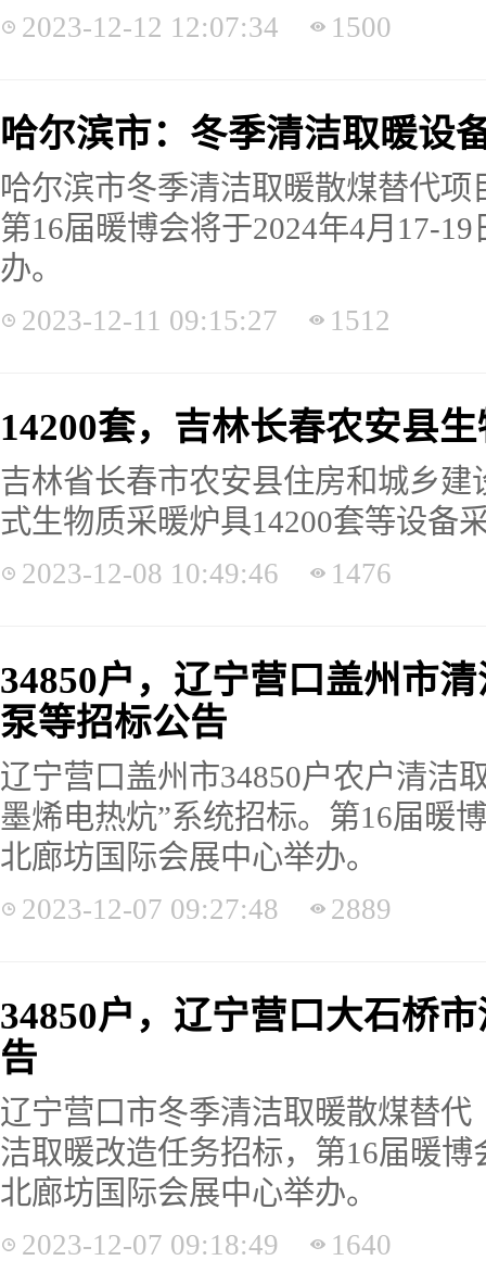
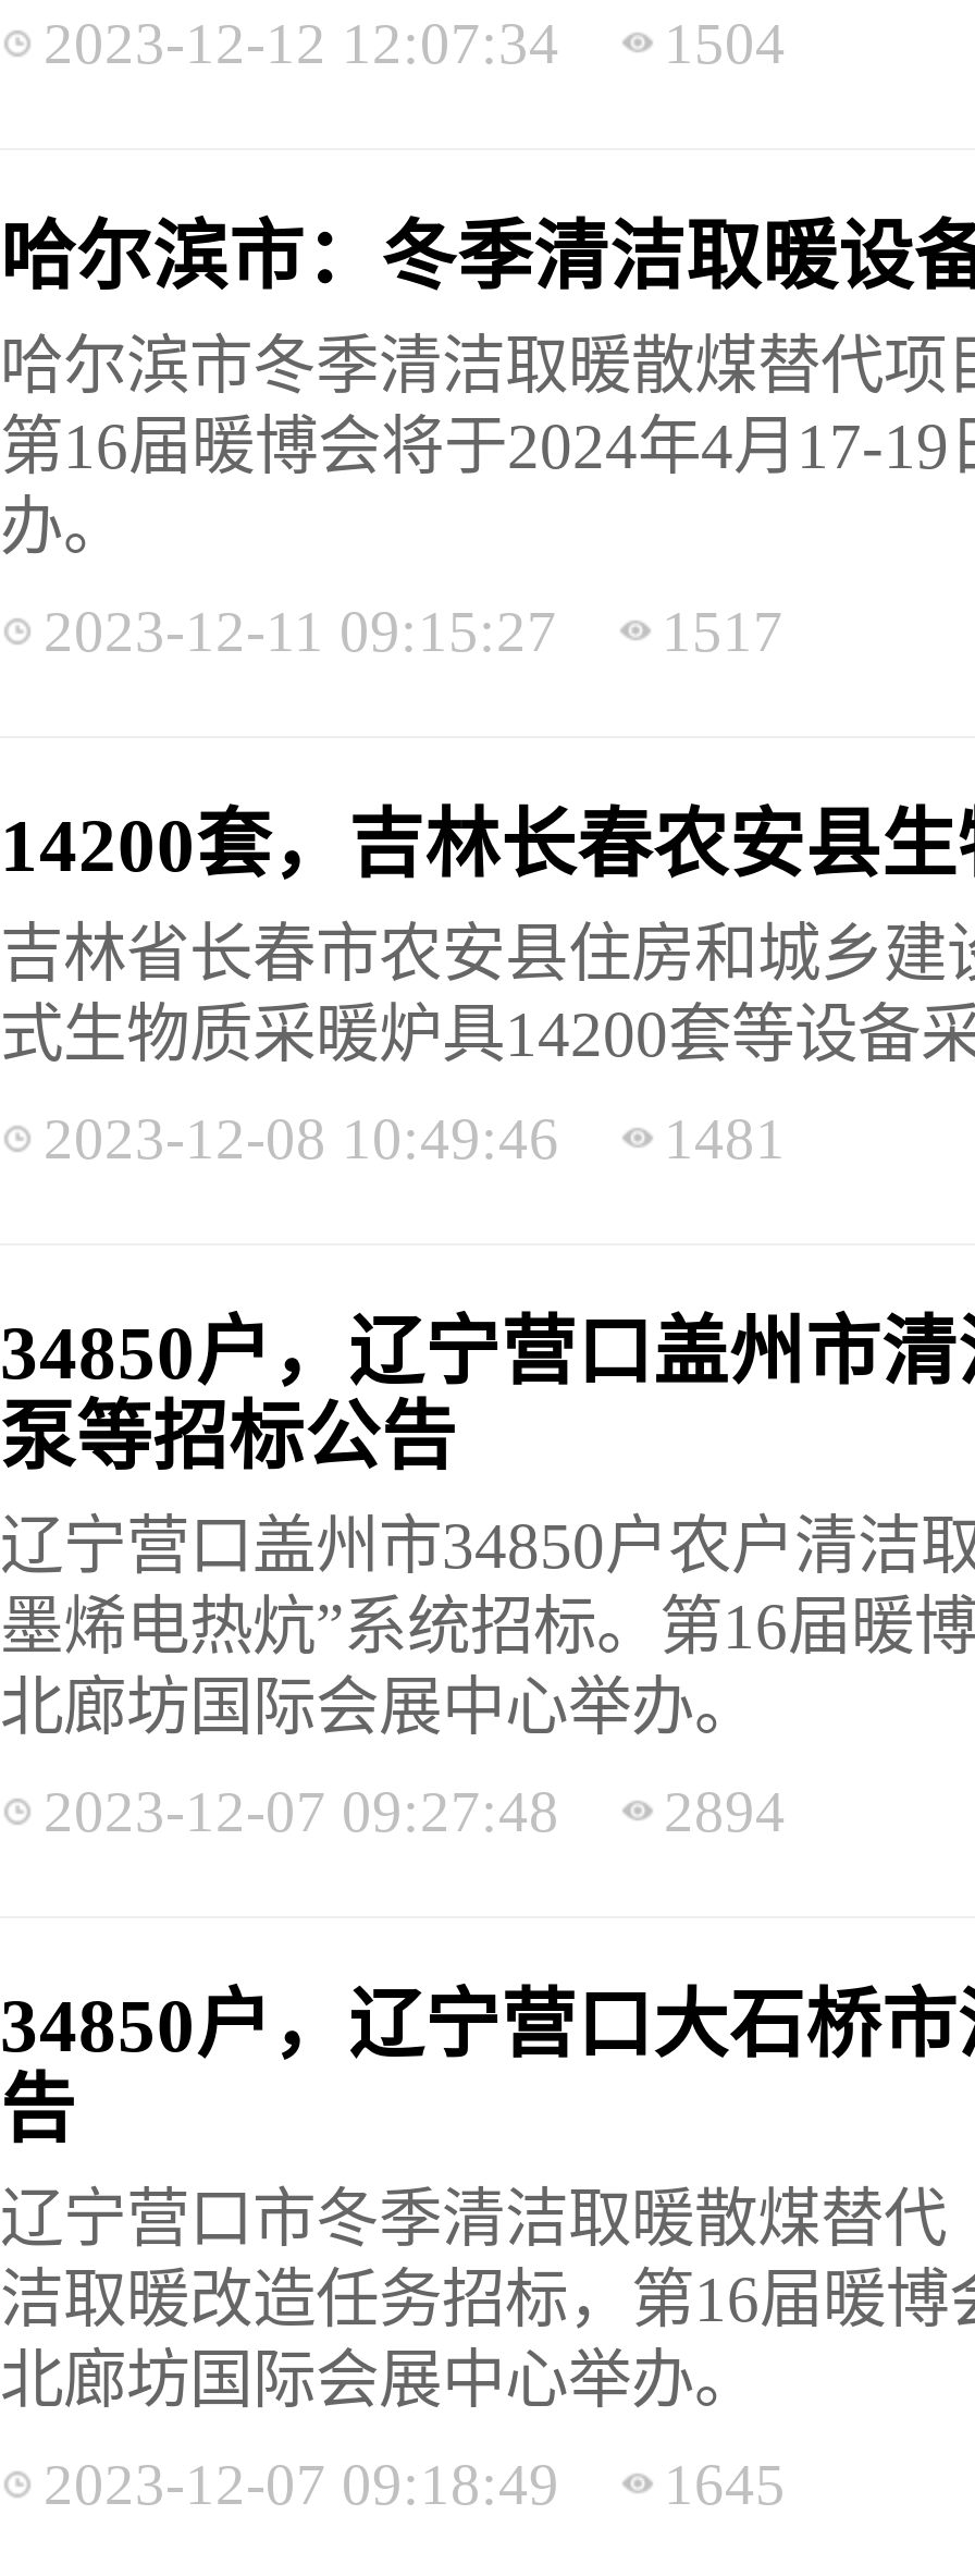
[22,11,392,43] 2023-12-12 12:07:34 1500 -> [44,11,786,76] 2023-12-12 12:07:34 1504
[22,304,391,337] 2023-12-11 09:15:27 1512 -> [44,599,783,664] 2023-12-11 09:15:27 1517
[22,557,392,590] 2023-12-08 10:49:46 1476 -> [44,1106,786,1171] 2023-12-08 10:49:46 1481
[22,893,392,925] 2023-12-07 09:27:48 2889 -> [44,1779,786,1844] 2023-12-07 09:27:48 2894
[22,1228,392,1261] 2023-12-07 09:18:49 1640 -> [44,2452,786,2517] 2023-12-07 09:18:49 1645

